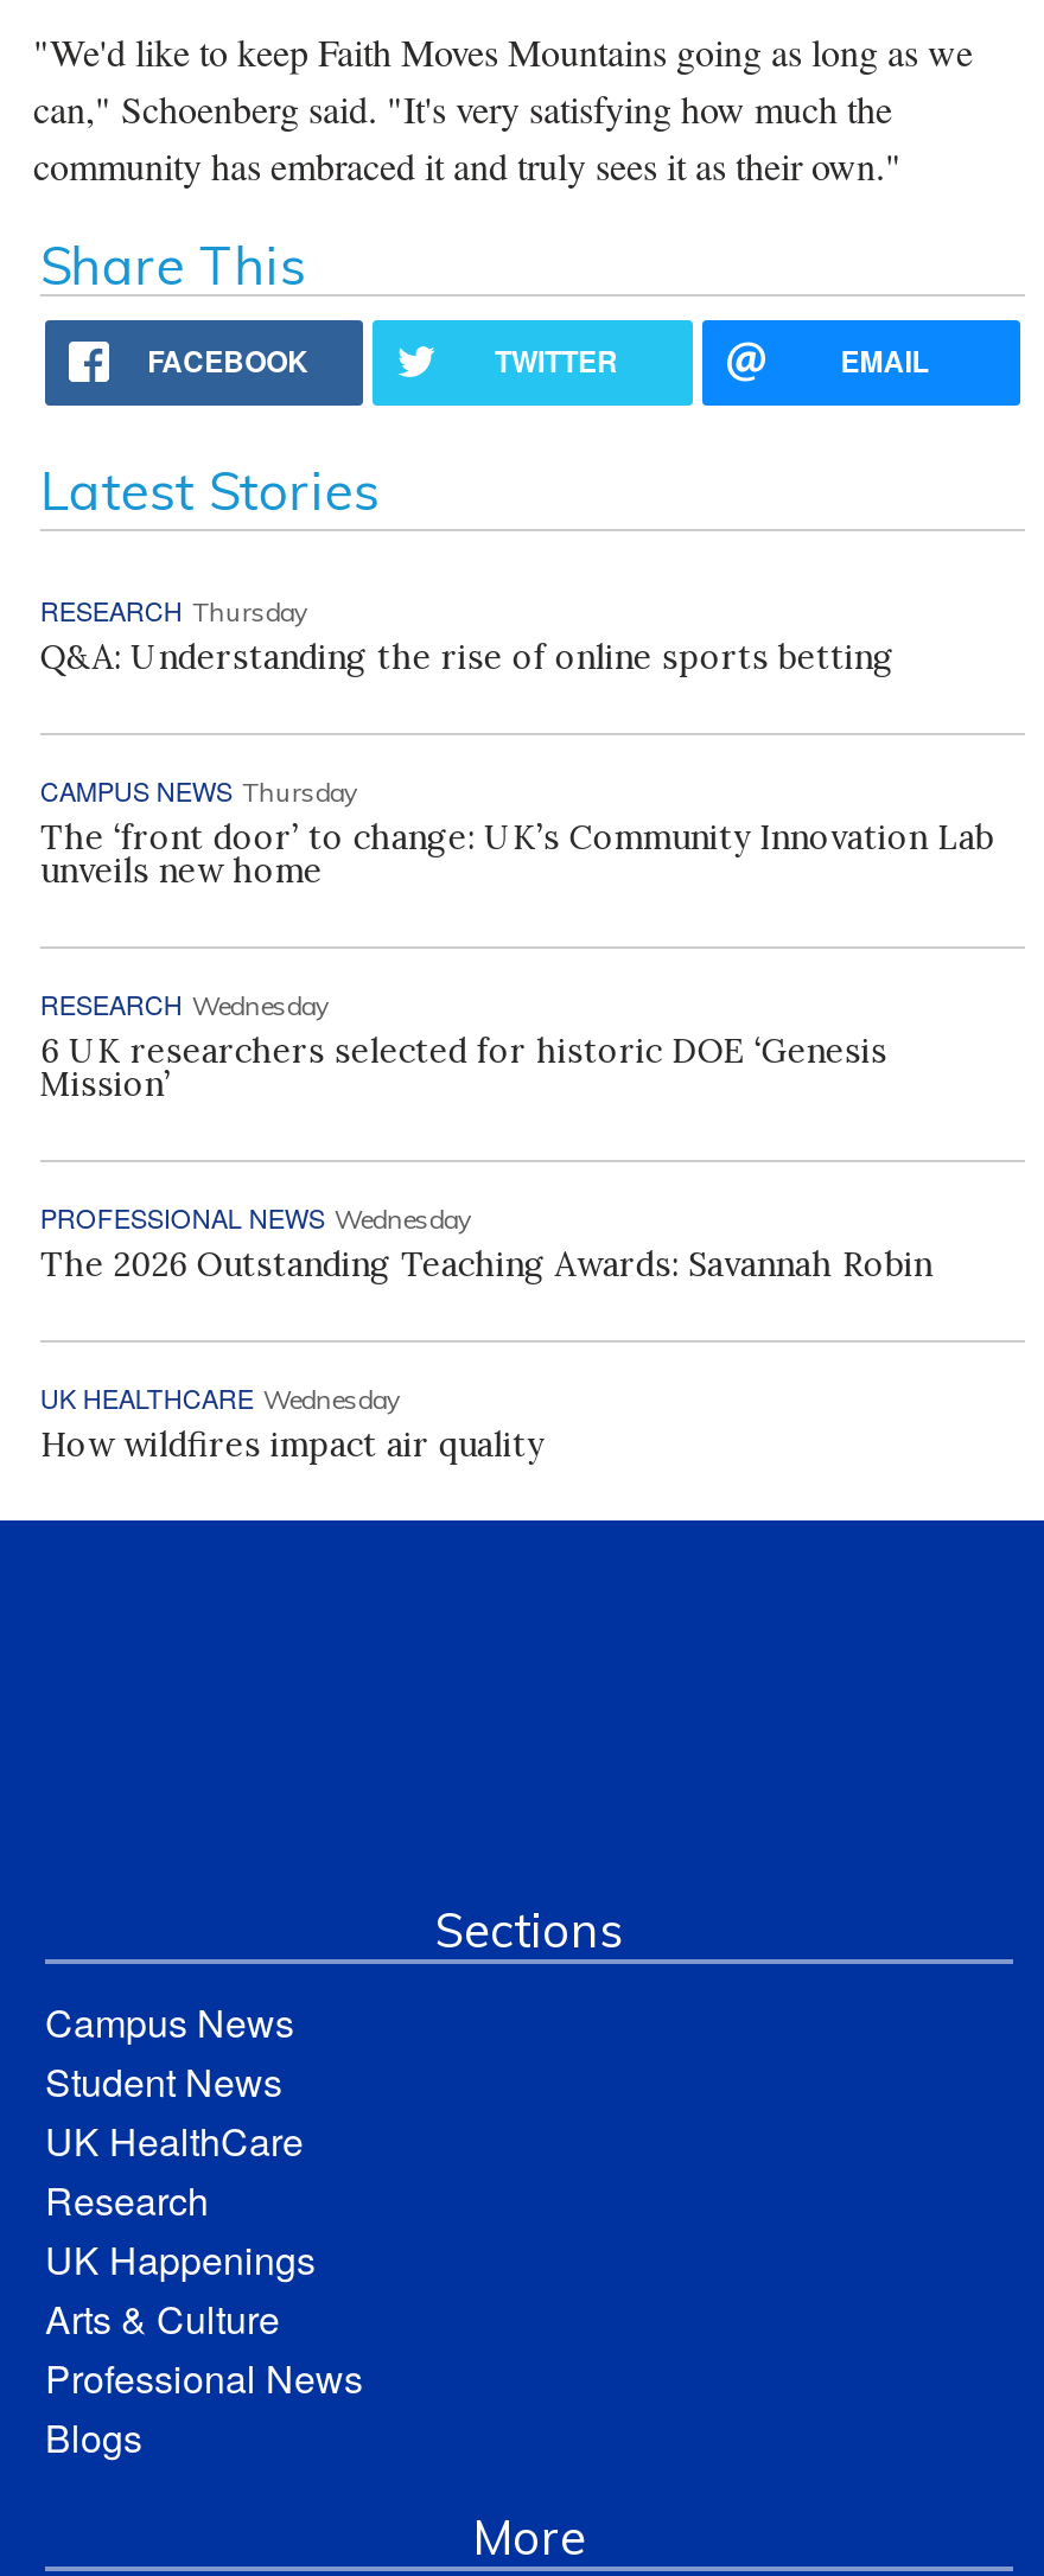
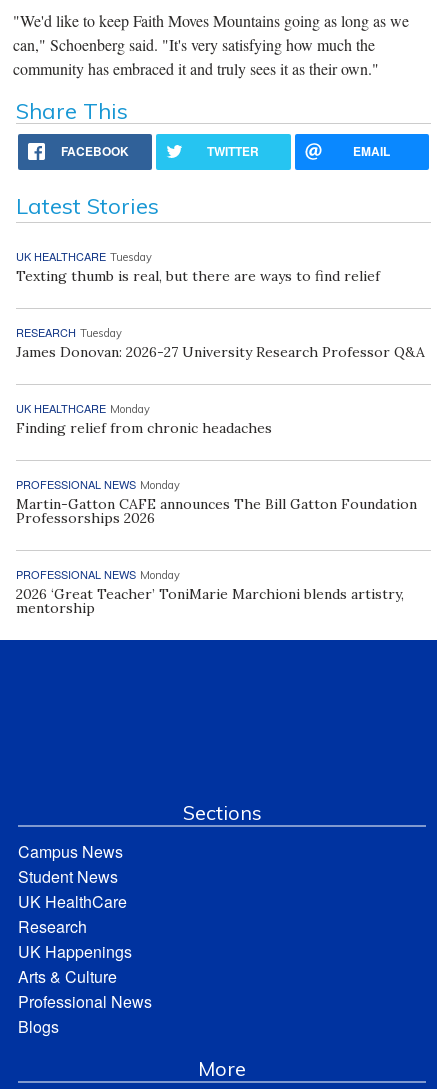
[40,590,894,678] RESEARCH Thursday | Q&A: Understanding the rise of online sports betting -> [16,248,380,285] UK HEALTHCARE Tuesday | Texting thumb is real, but there are ways to find relief
[40,770,994,891] CAMPUS NEWS Thursday | The ‘front door’ to change: UK’s Community Innovation Lab | unveils new home -> [16,324,425,361] RESEARCH Tuesday | James Donovan: 2026-27 University Research Professor Q&A
[40,984,887,1105] RESEARCH Wednesday | 6 UK researchers selected for historic DOE ‘Genesis | Mission’ -> [16,400,272,437] UK HEALTHCARE Monday | Finding relief from chronic headaches
[40,1197,932,1285] PROFESSIONAL NEWS Wednesday | The 2026 Outstanding Teaching Awards: Savannah Robin -> [16,476,417,527] PROFESSIONAL NEWS Monday | Martin-Gatton CAFE announces The Bill Gatton Foundation | Professorships 2026
[40,1377,543,1465] UK HEALTHCARE Wednesday | How wildfires impact air quality -> [16,566,404,617] PROFESSIONAL NEWS Monday | 2026 ‘Great Teacher’ ToniMarie Marchioni blends artistry, | mentorship

